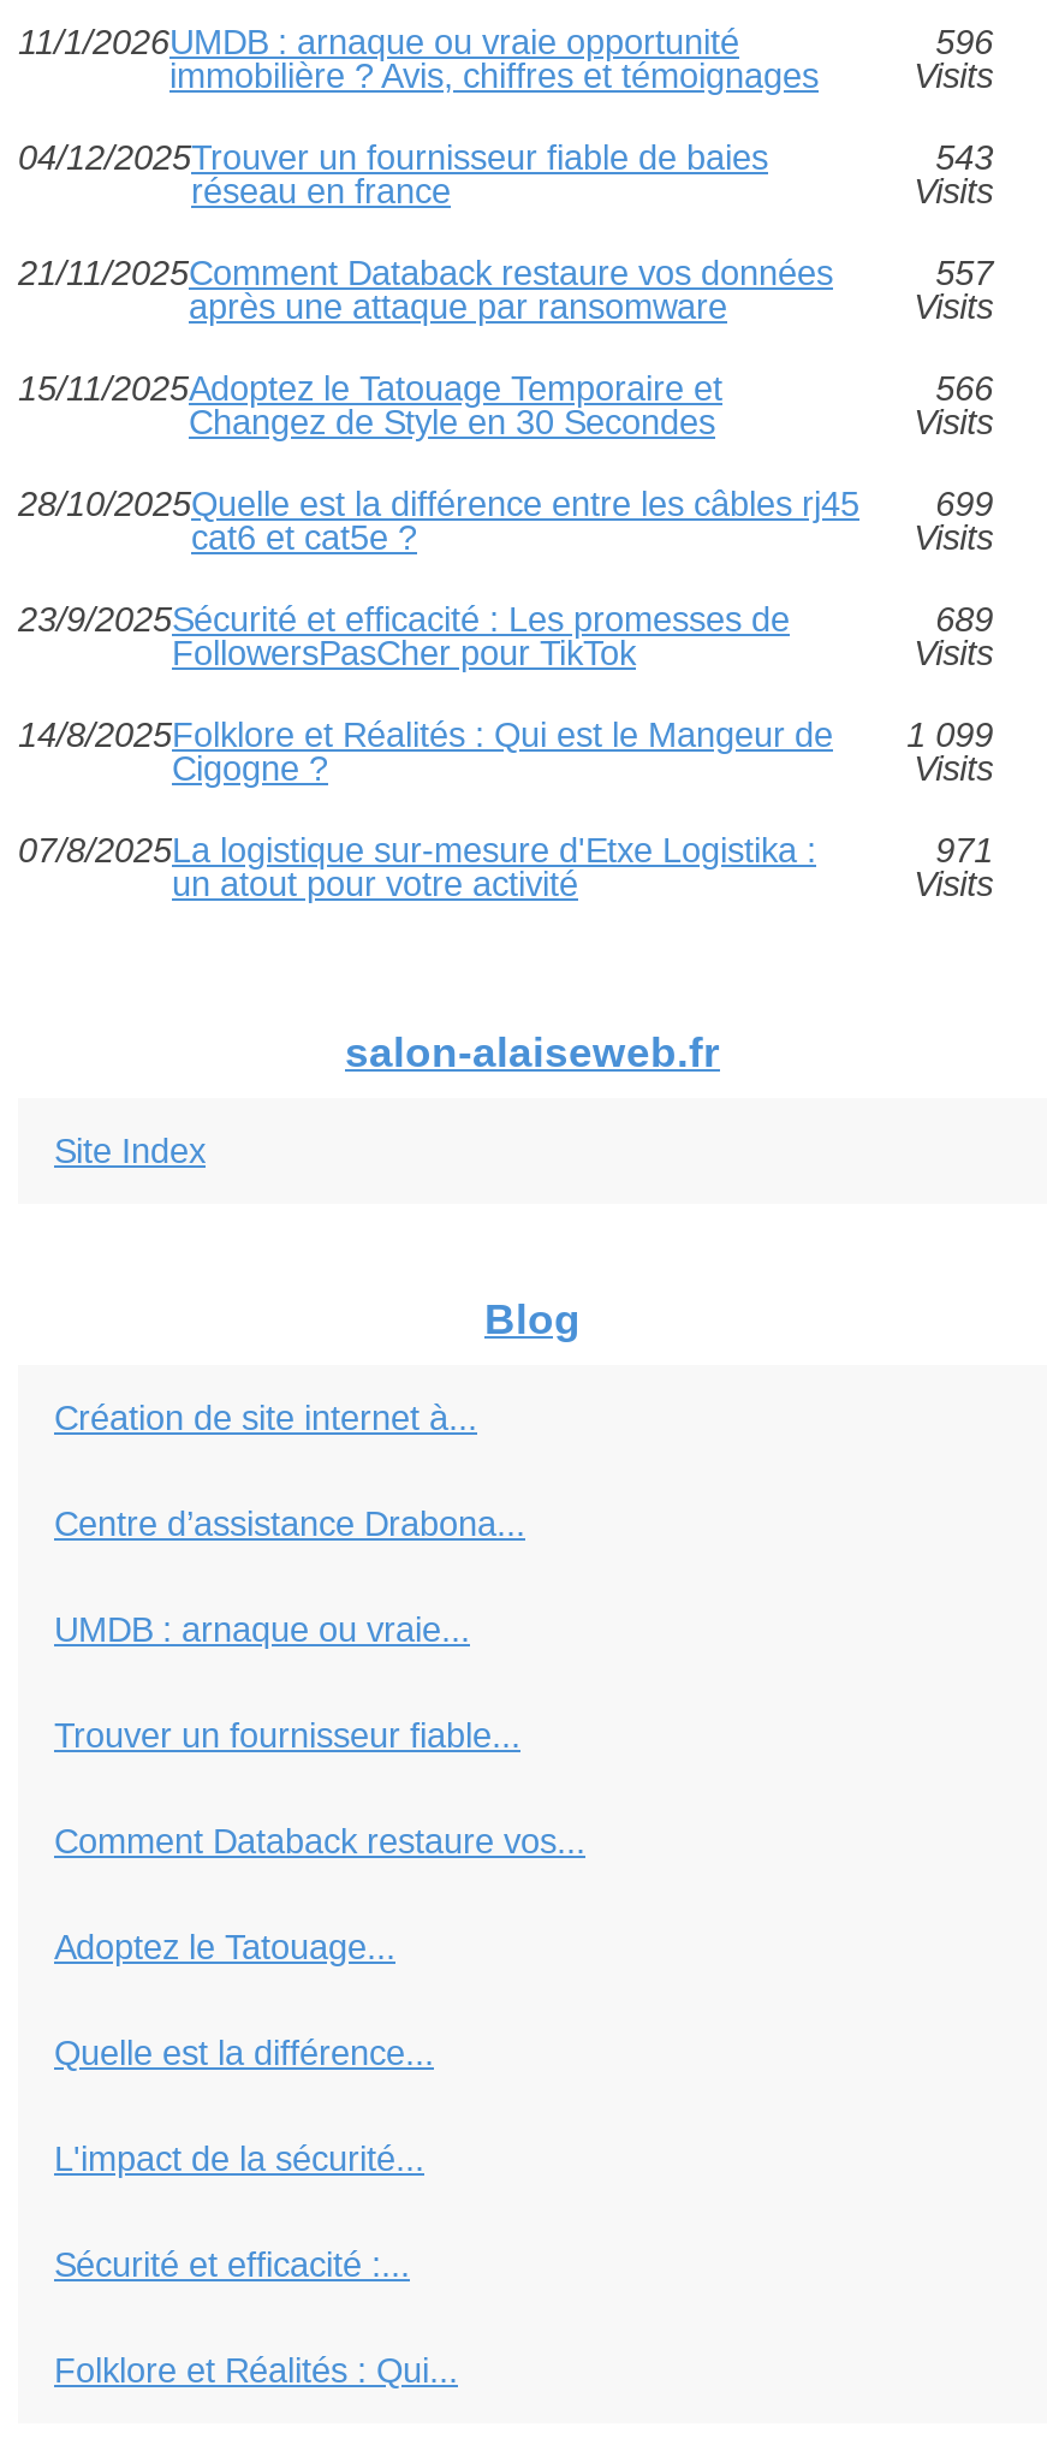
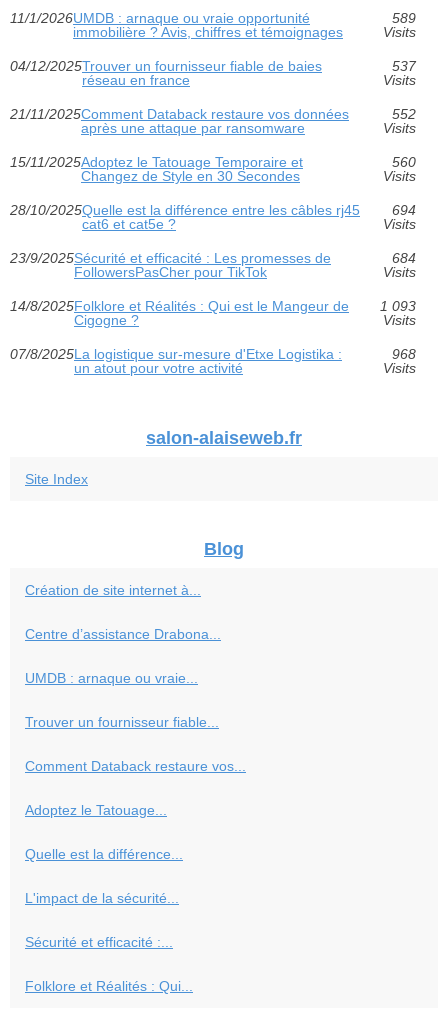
[935,22,993,61] 596 -> [392,10,416,26] 589
[935,138,993,176] 543 -> [392,58,416,74] 537
[935,253,993,292] 557 -> [392,106,416,122] 552
[935,368,993,407] 566 -> [392,154,416,170] 560
[18,484,993,522] 28/10/2025Quelle est la différence entre les câbles rj45 699 -> [10,202,416,218] 28/10/2025Quelle est la différence entre les câbles rj45 694
[935,599,993,638] 689 -> [392,250,416,266] 684
[18,715,993,753] 14/8/2025Folklore et Réalités : Qui est le Mangeur de 1 099 -> [10,298,416,314] 14/8/2025Folklore et Réalités : Qui est le Mangeur de 1 093
[935,830,993,869] 971 -> [392,346,416,362] 968

